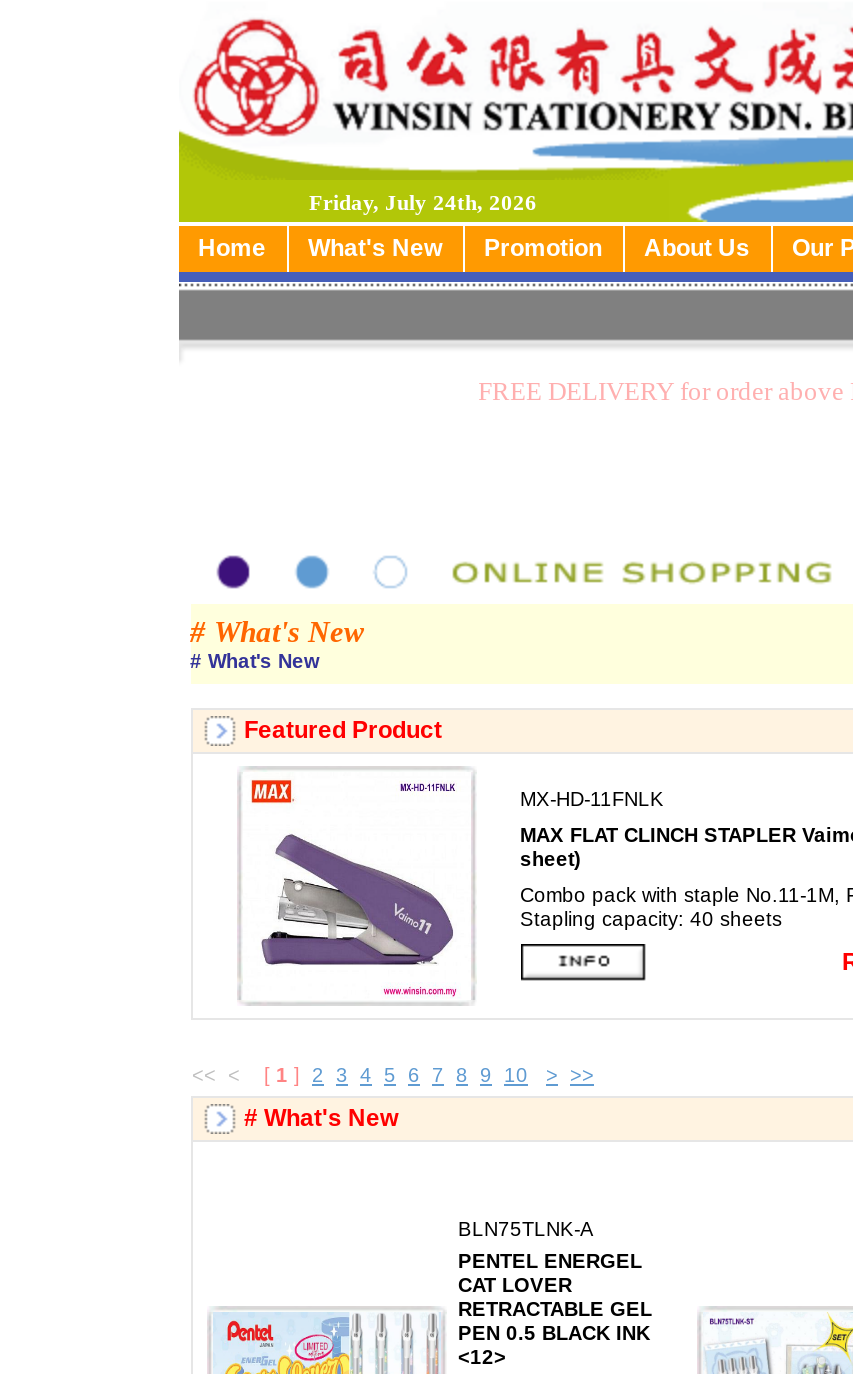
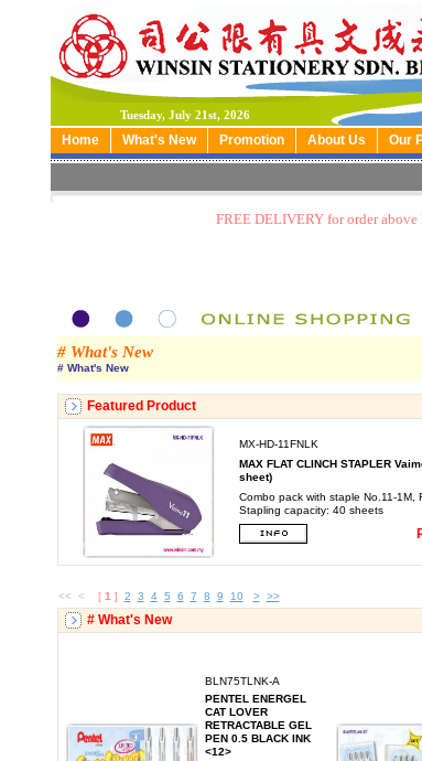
[309,190,537,214] Friday, July 24th, 2026 -> [120,108,250,121] Tuesday, July 21st, 2026

